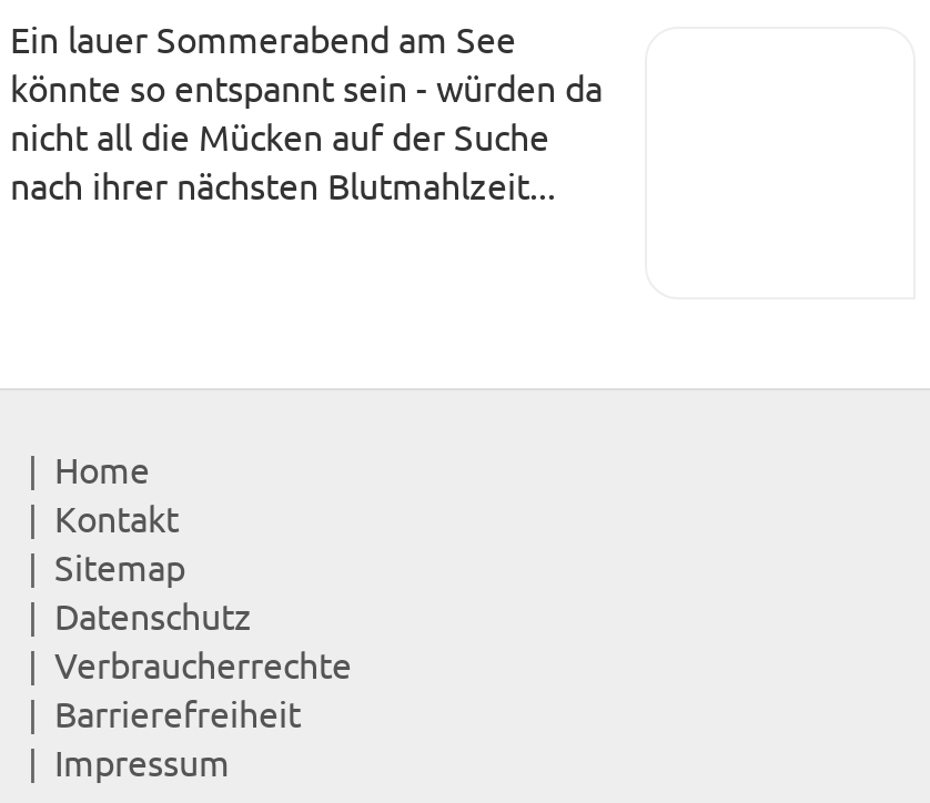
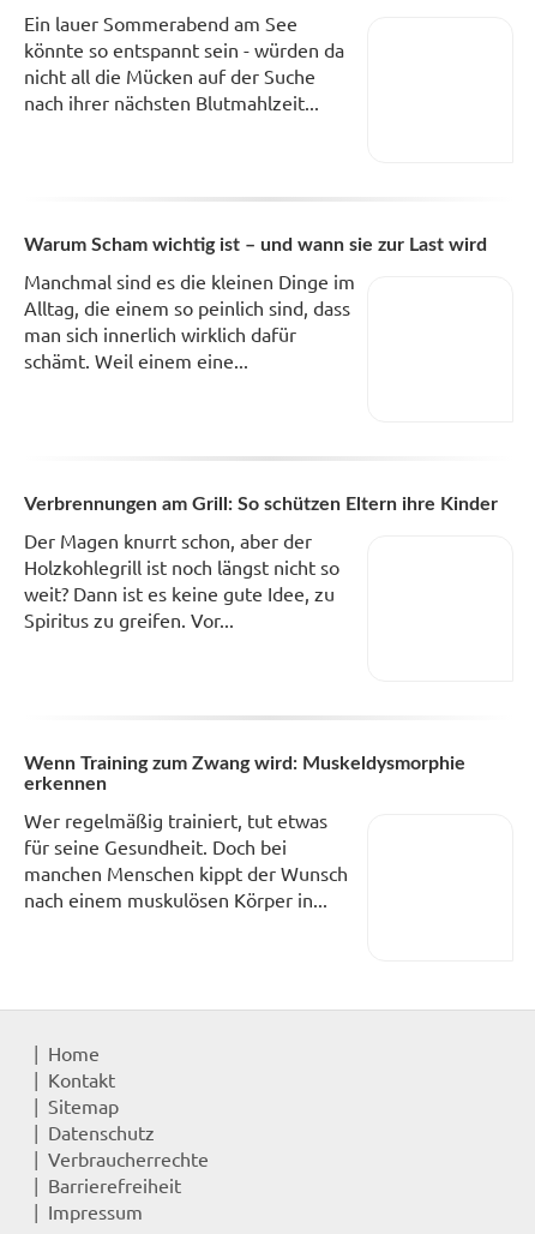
none -> [24,236,487,373] Warum Scham wichtig ist – und wann sie zur Last wird | Manchmal sind es die kleinen Dinge im | Alltag, die einem so peinlich sind, dass | man sich innerlich wirklich dafür | schämt. Weil einem eine...
none -> [24,495,498,632] Verbrennungen am Grill: So schützen Eltern ihre Kinder | Der Magen knurrt schon, aber der | Holzkohlegrill ist noch längst nicht so | weit? Dann ist es keine gute Idee, zu | Spiritus zu greifen. Vor...
none -> [24,754,465,911] Wenn Training zum Zwang wird: Muskeldysmorphie | erkennen | Wer regelmäßig trainiert, tut etwas | für seine Gesundheit. Doch bei | manchen Menschen kippt der Wunsch | nach einem muskulösen Körper in...

